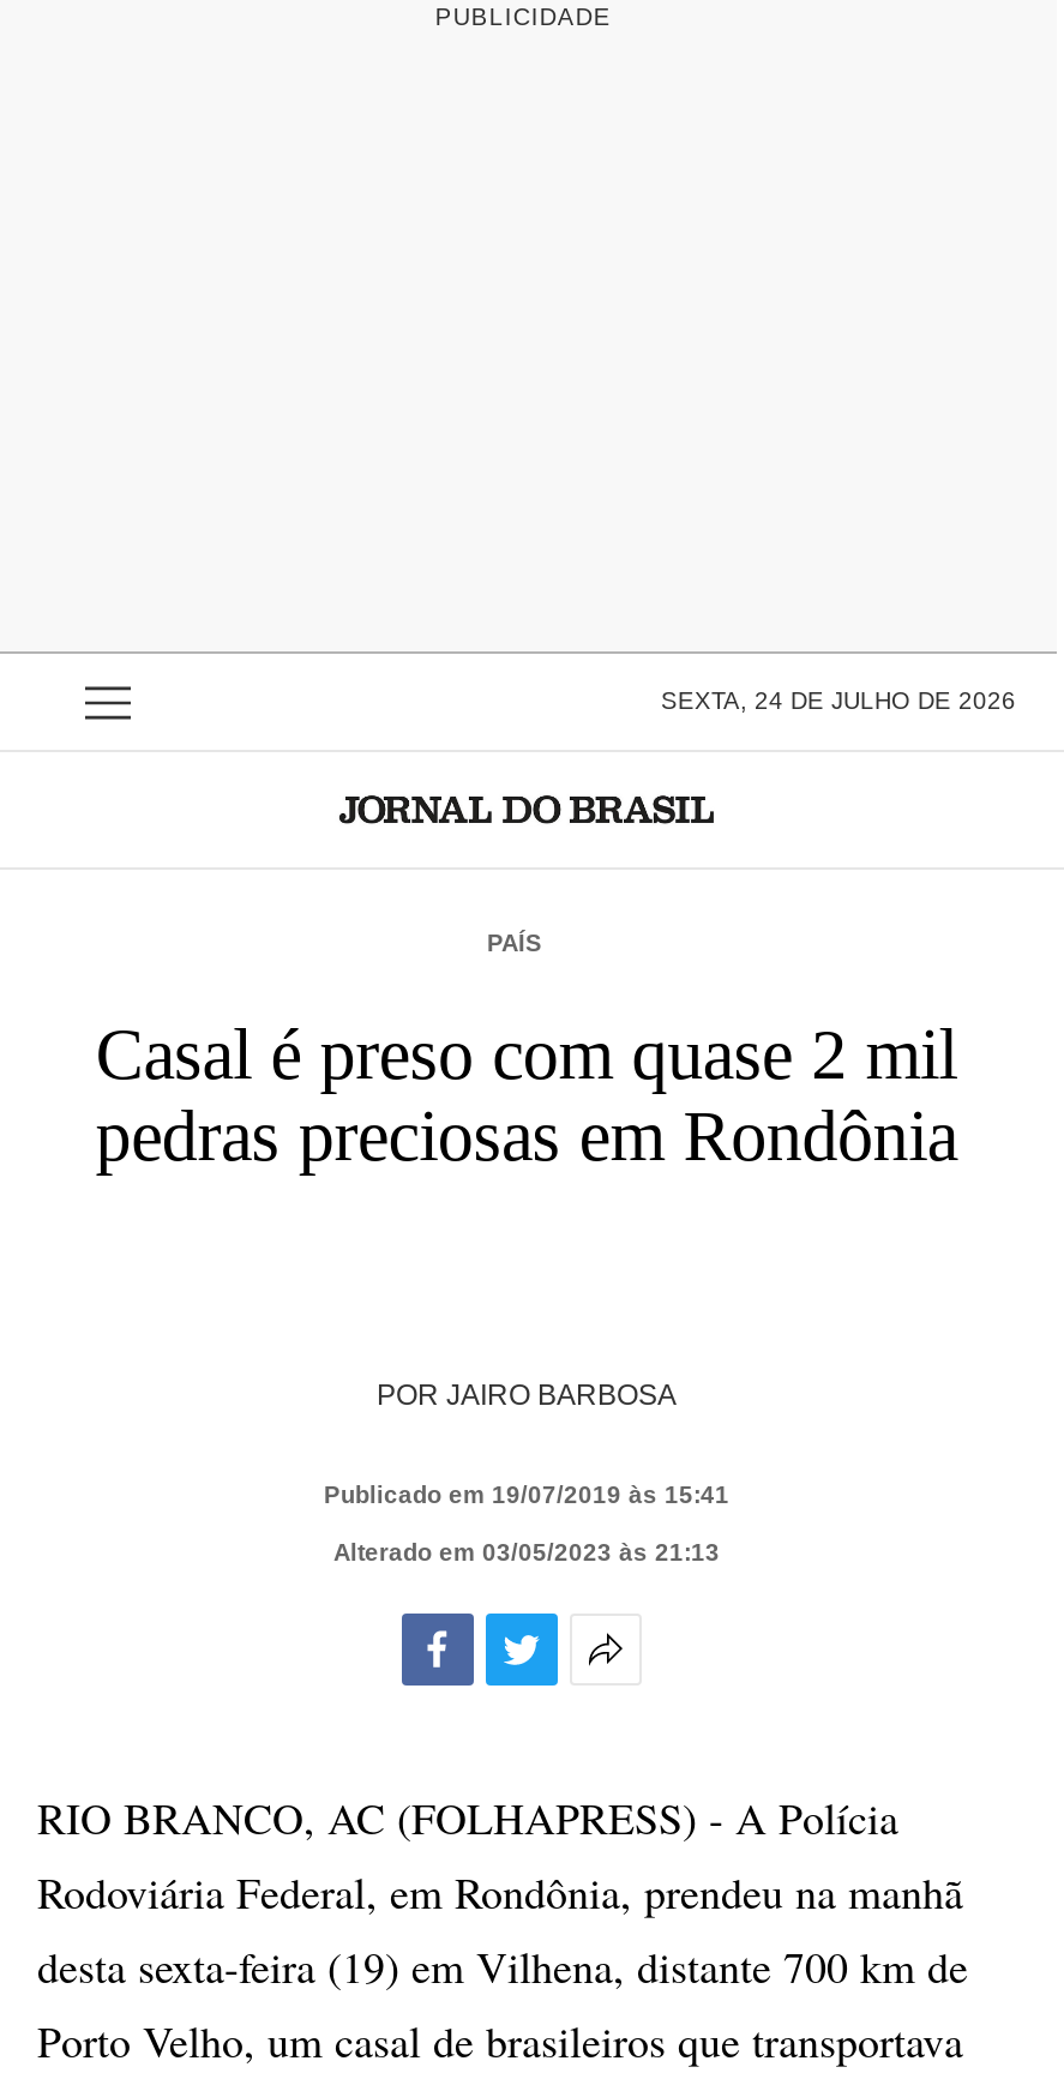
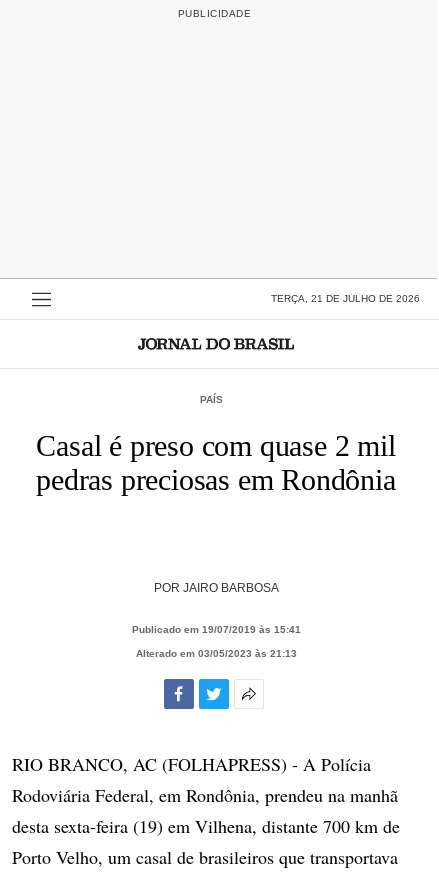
[661,687,1016,714] SEXTA, 24 DE JULHO DE 2026 -> [271,293,420,304] TERÇA, 21 DE JULHO DE 2026

